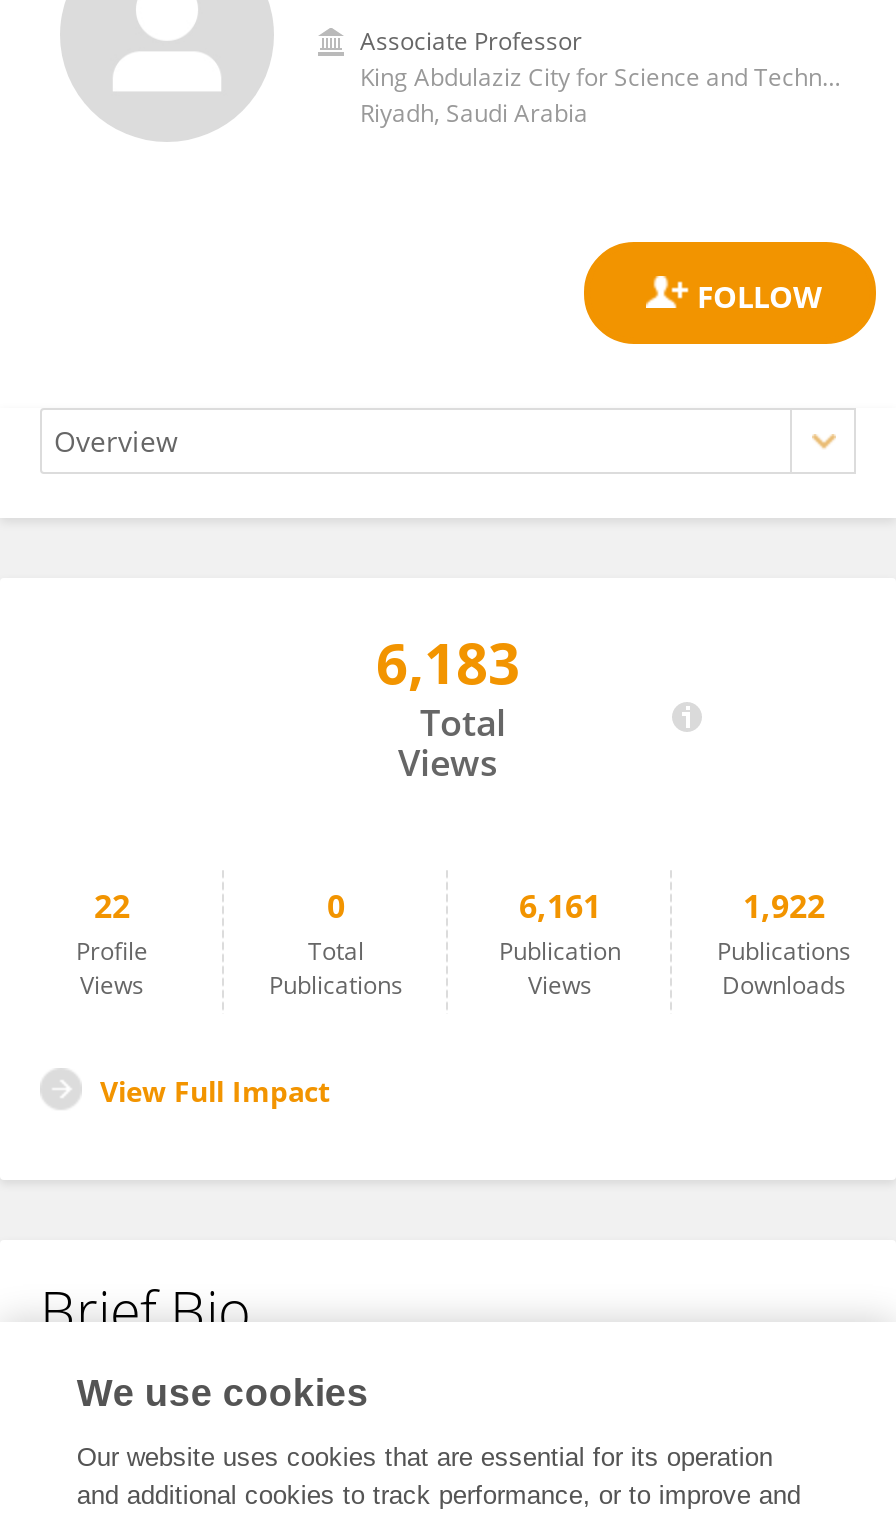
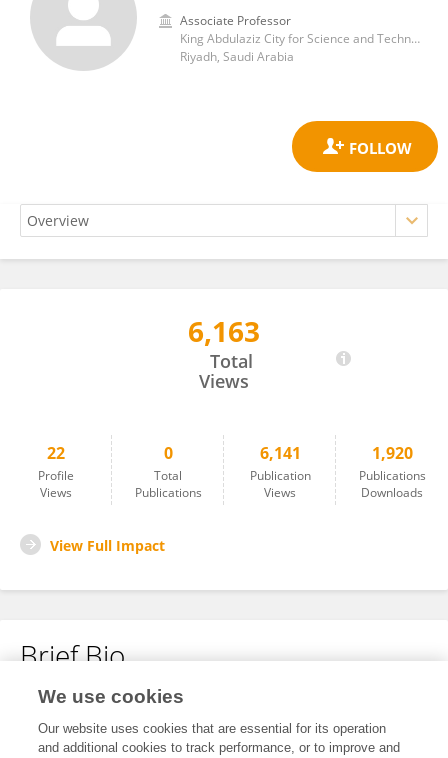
[376,624,520,700] 6,183 -> [188,312,260,350] 6,163
[519,884,601,928] 6,161 -> [259,442,300,464] 6,141
[743,884,825,928] 1,922 -> [371,442,412,464] 1,920

